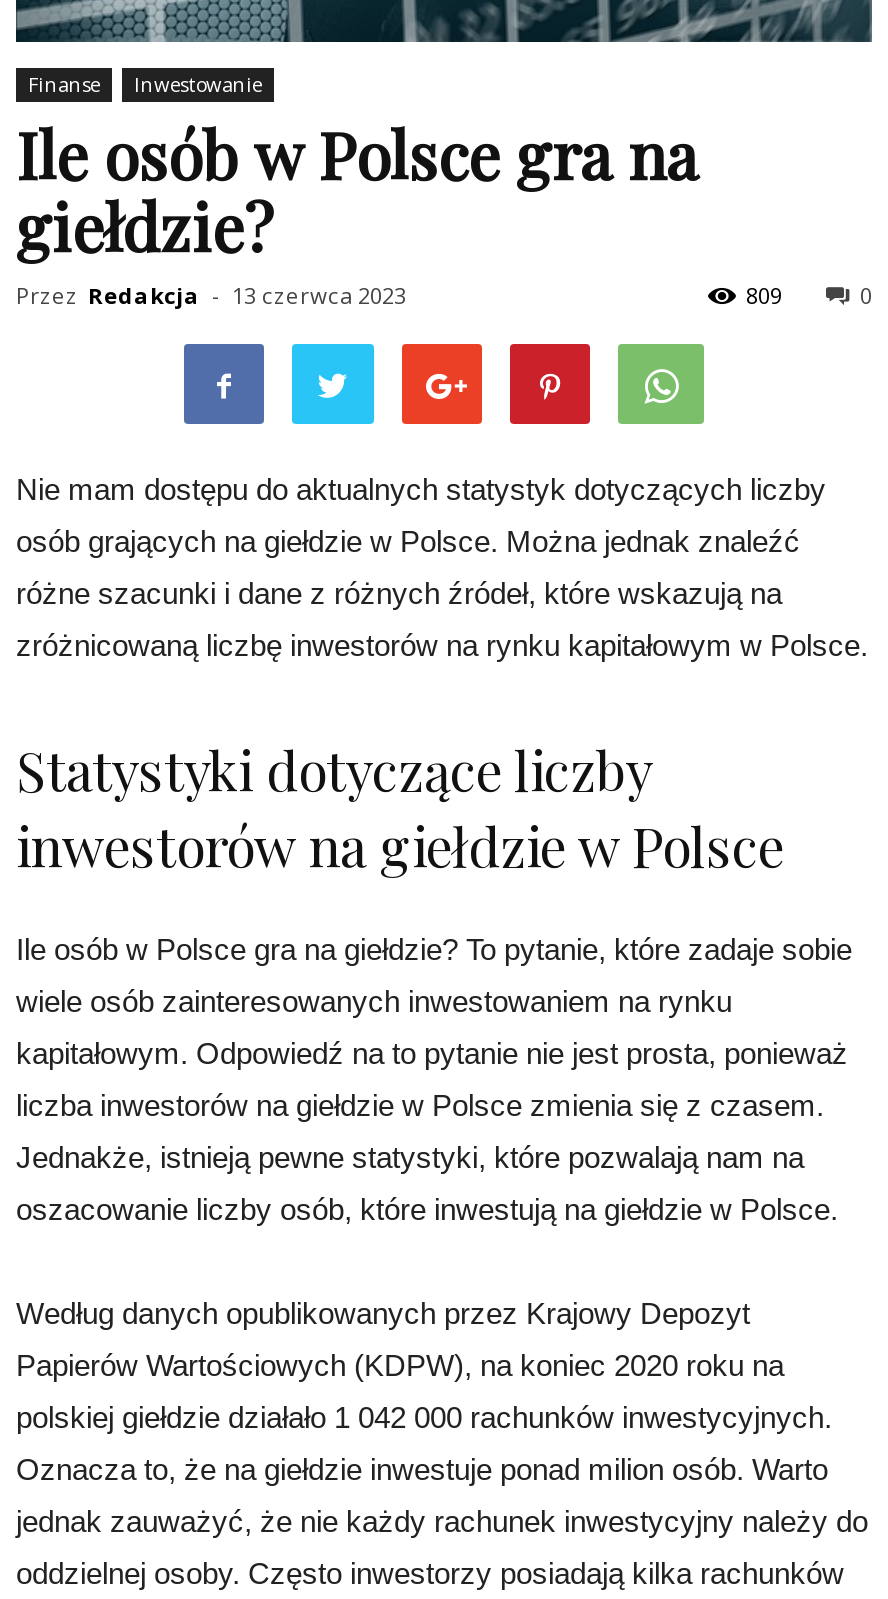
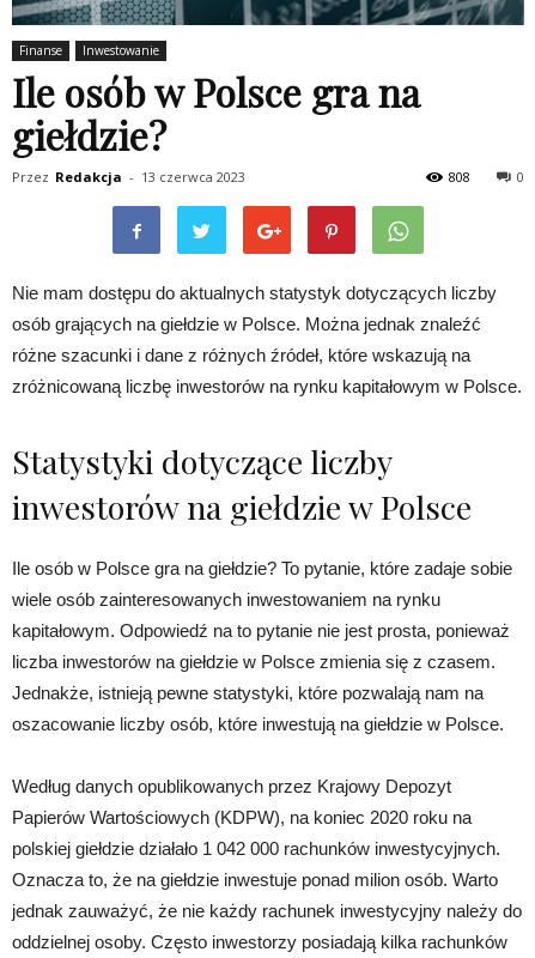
[746,280,782,310] 809 -> [449,168,470,185] 808

